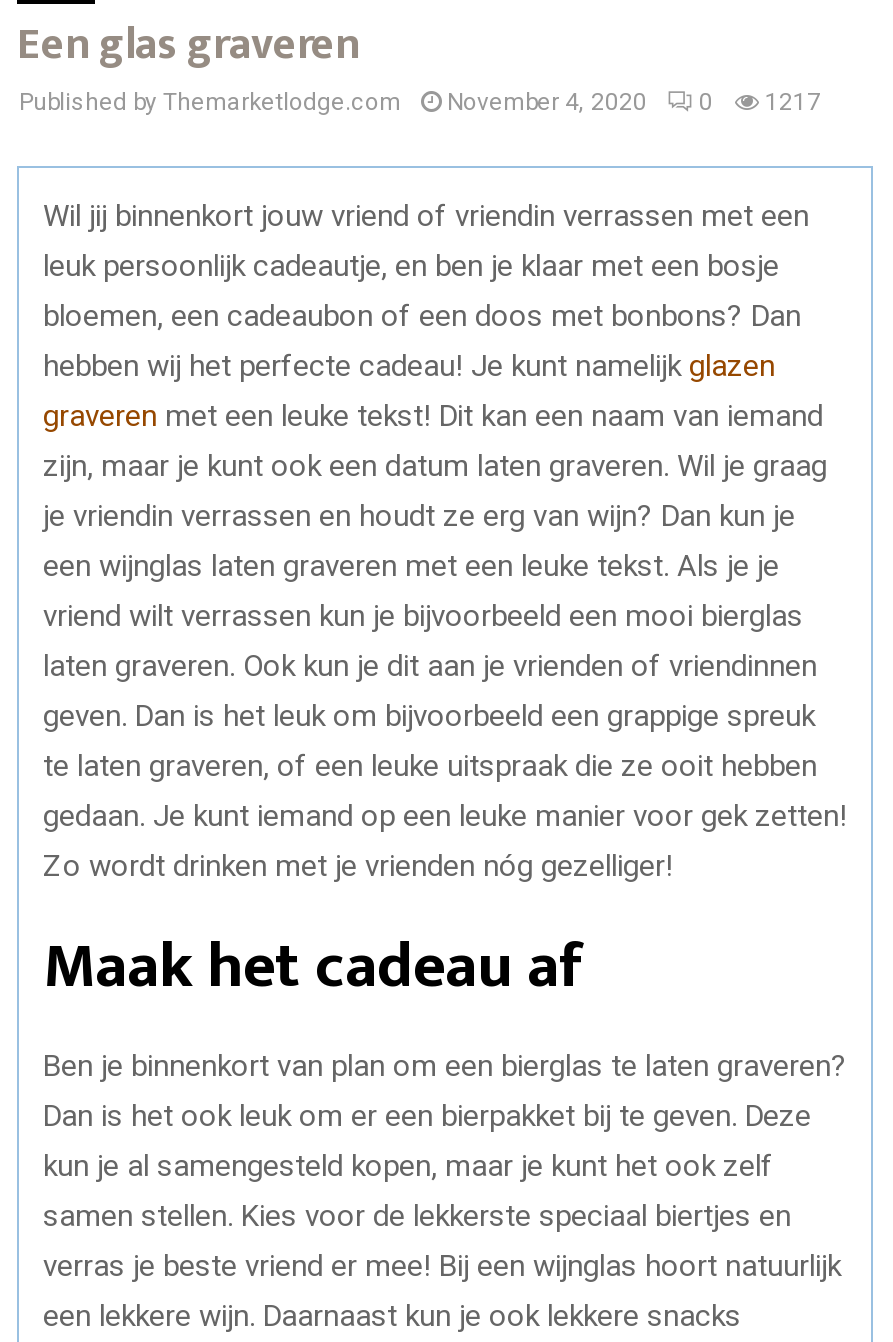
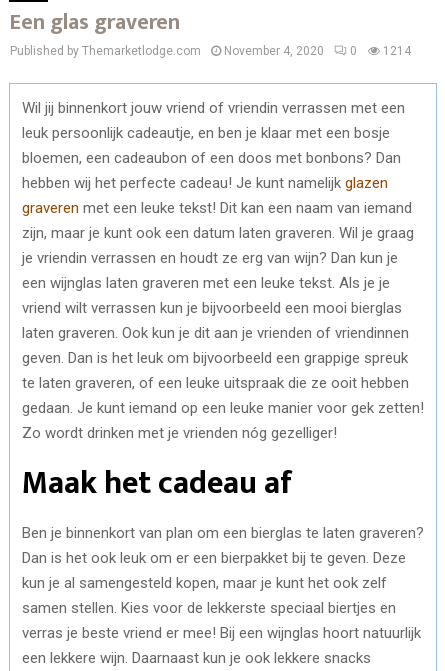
[19,88,821,116] Published by Themarketlodge.com November 4, 2020 0 1217 -> [10,44,411,58] Published by Themarketlodge.com November 4, 2020 0 1214

